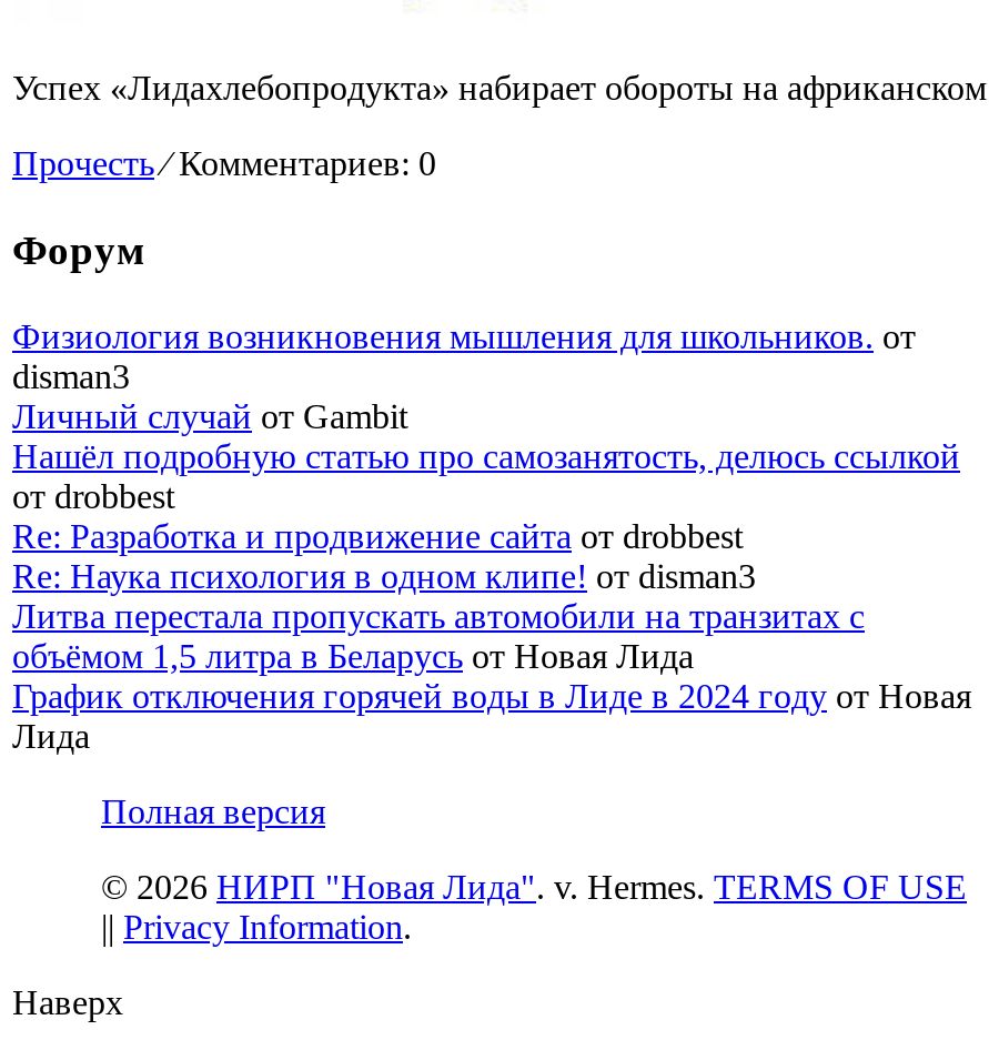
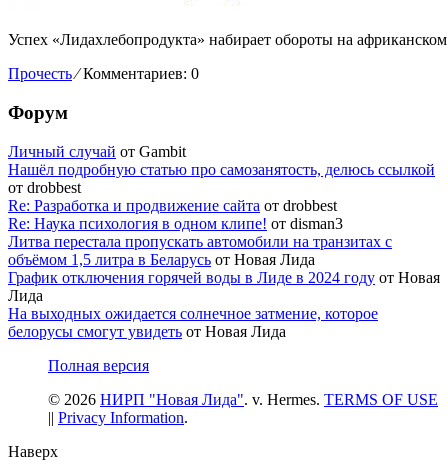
[12,317,916,395] Физиология возникновения мышления для школьников. от | disman3 -> none
moved [12,397,971,755] -> [8,143,440,304]: Личный случай от Gambit | Нашёл подробную статью про самозанятость, делюсь ссылкой | от drobbest | Литва перестала пропускать автомобили на транзитах с | объёмом 1,5 литра в Беларусь от Новая Лида | График отключения горячей воды в Лиде в 2024 году от Новая | Лида
none -> [8,305,378,340] На выходных ожидается солнечное затмение, которое | белорусы смогут увидеть от Новая Лида

